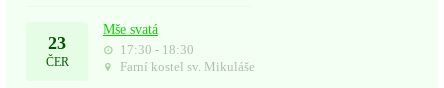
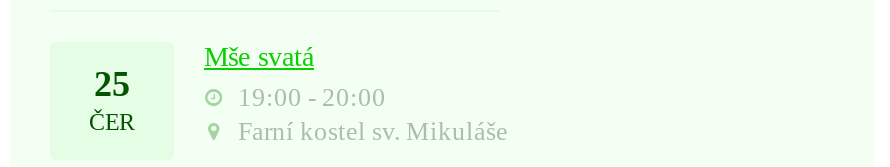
[48,33,66,53] 23 -> [94,64,130,104] 25
[117,42,194,57] 17:30 - 18:30 -> [232,82,386,112] 19:00 - 20:00

